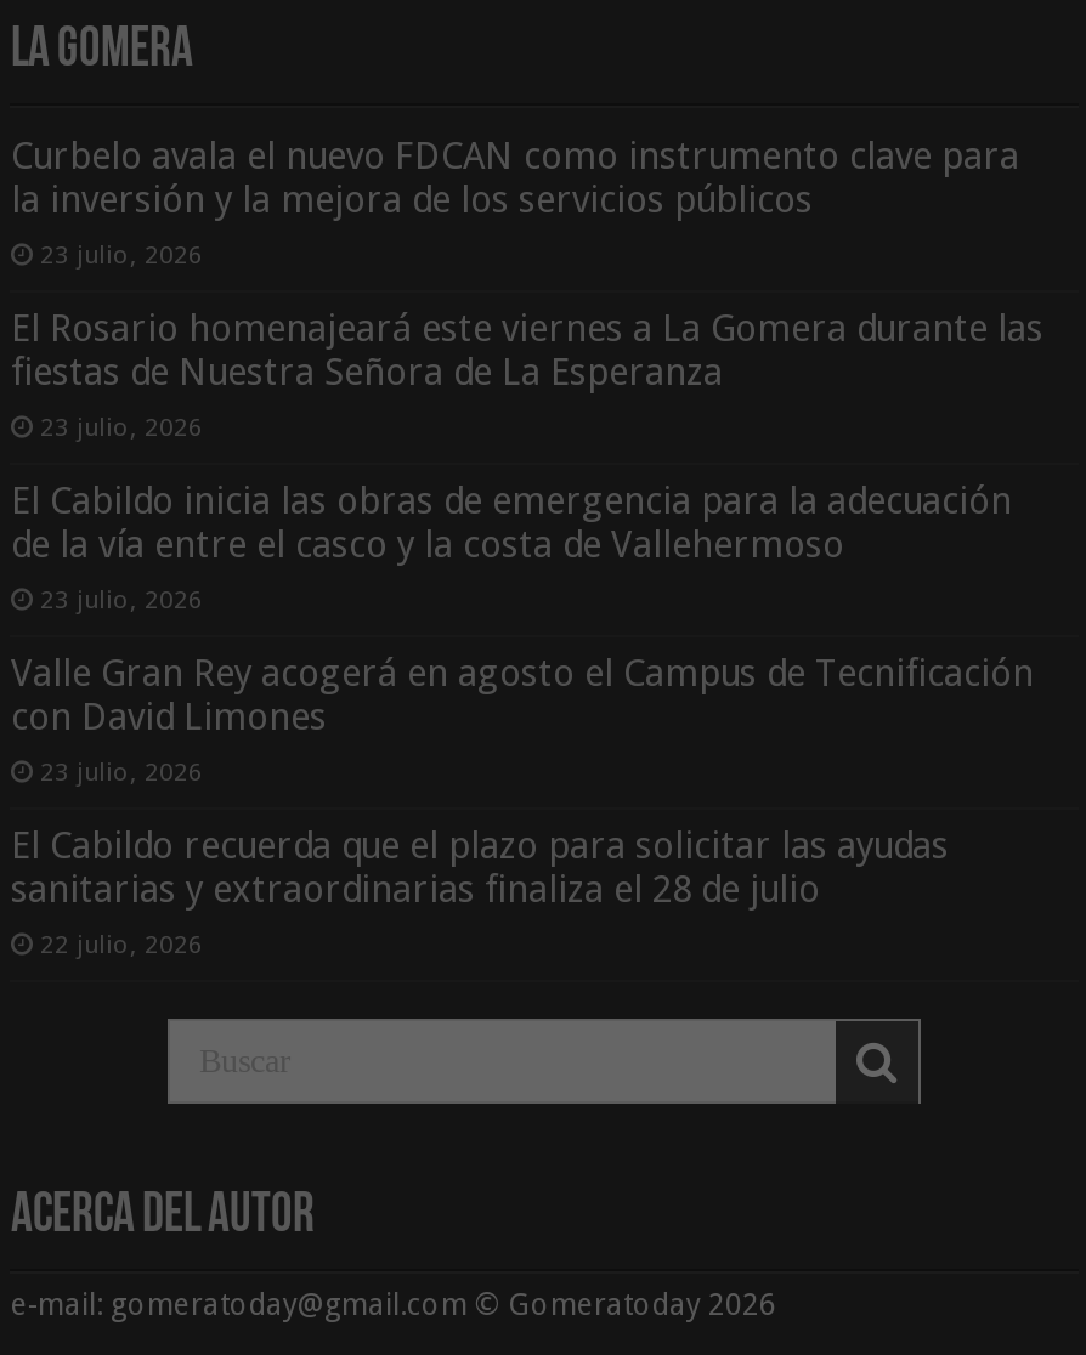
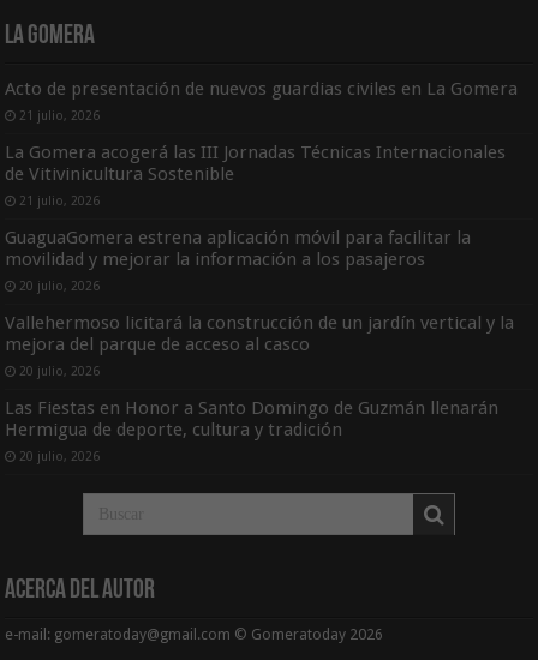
[11,136,1019,269] Curbelo avala el nuevo FDCAN como instrumento clave para | la inversión y la mejora de los servicios públicos | 23 julio, 2026 -> [5,78,518,122] Acto de presentación de nuevos guardias civiles en La Gomera | 21 julio, 2026
[11,308,1043,442] El Rosario homenajeará este viernes a La Gomera durante las | fiestas de Nuestra Señora de La Esperanza | 23 julio, 2026 -> [5,141,506,207] La Gomera acogerá las III Jornadas Técnicas Internacionales | de Vitivinicultura Sostenible | 21 julio, 2026
[11,481,1012,614] El Cabildo inicia las obras de emergencia para la adecuación | de la vía entre el casco y la costa de Vallehermoso | 23 julio, 2026 -> [5,227,471,293] GuaguaGomera estrena aplicación móvil para facilitar la | movilidad y mejorar la información a los pasajeros | 20 julio, 2026
[11,653,1034,787] Valle Gran Rey acogerá en agosto el Campus de Tecnificación | con David Limones | 23 julio, 2026 -> [5,312,515,378] Vallehermoso licitará la construcción de un jardín vertical y la | mejora del parque de acceso al casco | 20 julio, 2026
[11,825,949,959] El Cabildo recuerda que el plazo para solicitar las ayudas | sanitarias y extraordinarias finaliza el 28 de julio | 22 julio, 2026 -> [5,397,499,463] Las Fiestas en Honor a Santo Domingo de Guzmán llenarán | Hermigua de deporte, cultura y tradición | 20 julio, 2026

